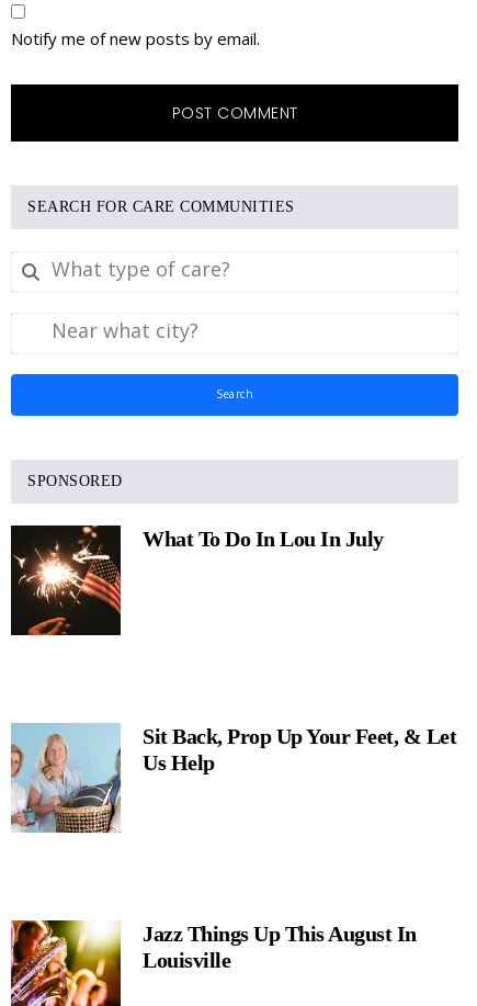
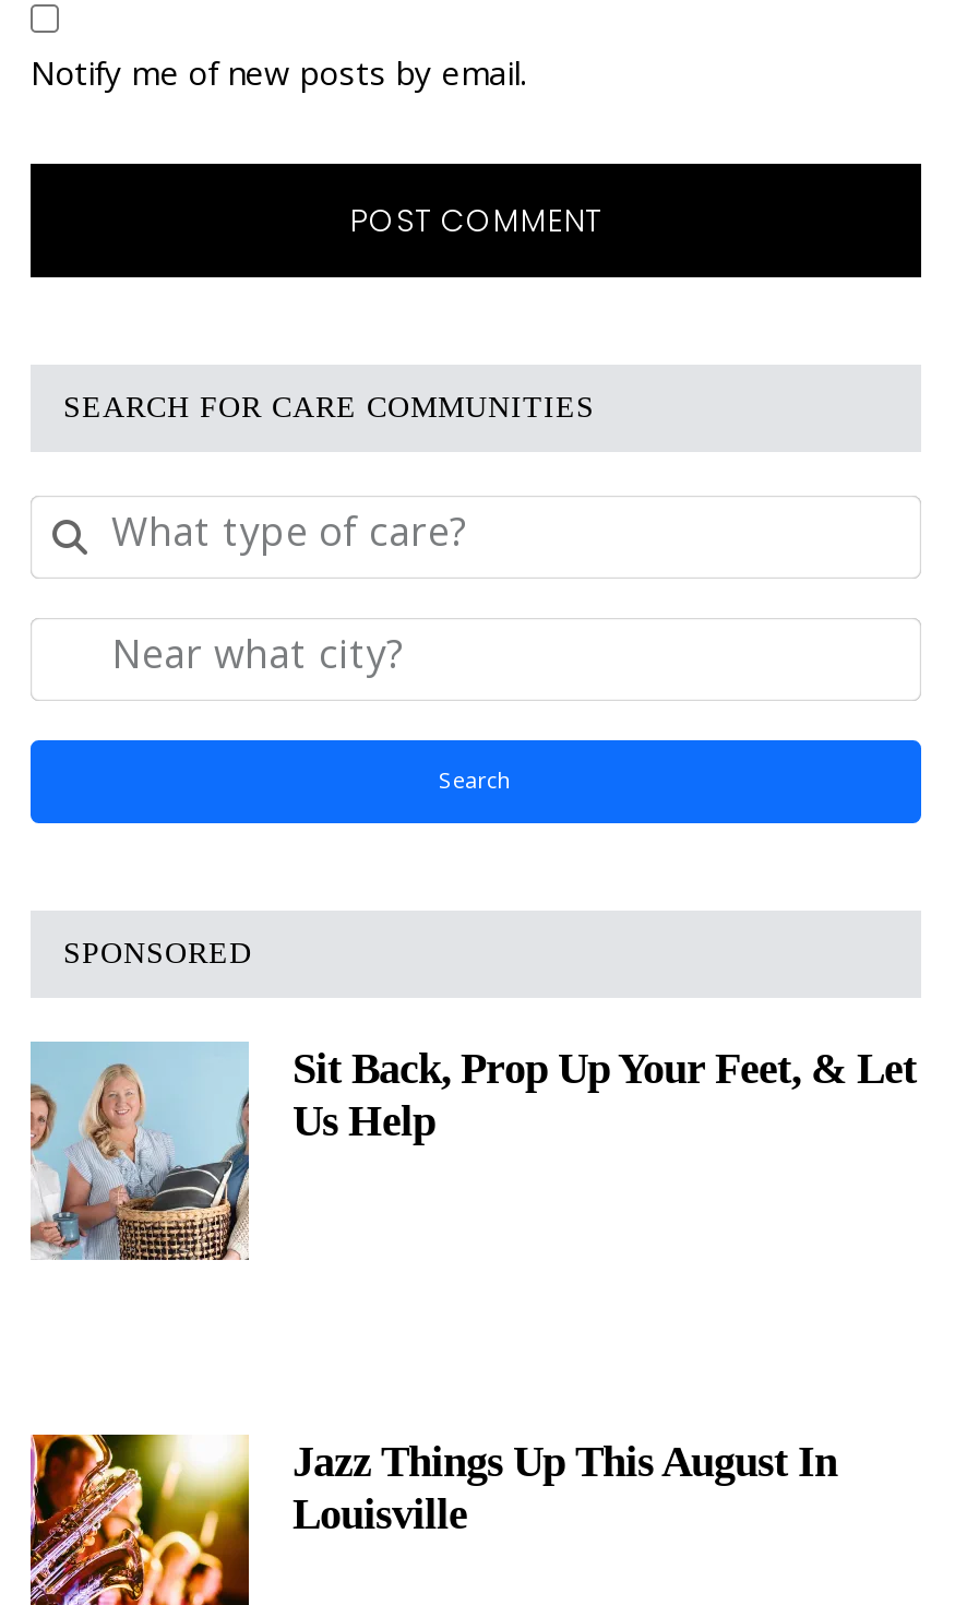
[10,524,383,636] [image] | What To Do In Lou In July -> none

